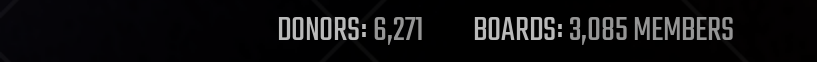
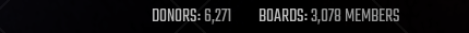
[473,6,735,58] BOARDS:3,085 MEMBERS -> [258,3,400,31] BOARDS:3,078 MEMBERS

